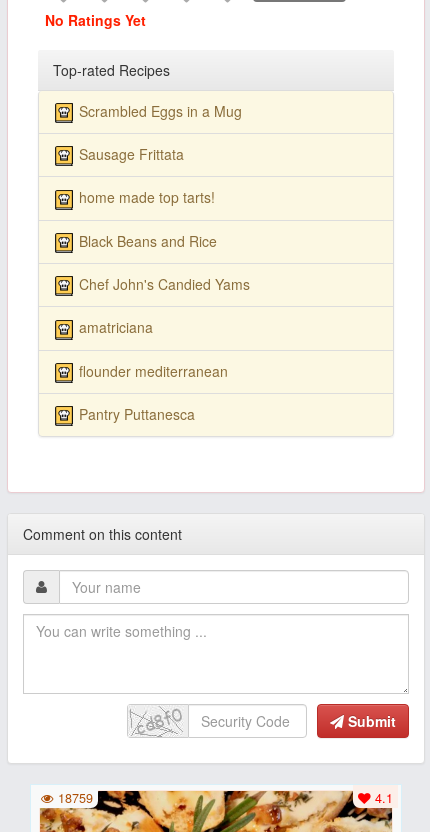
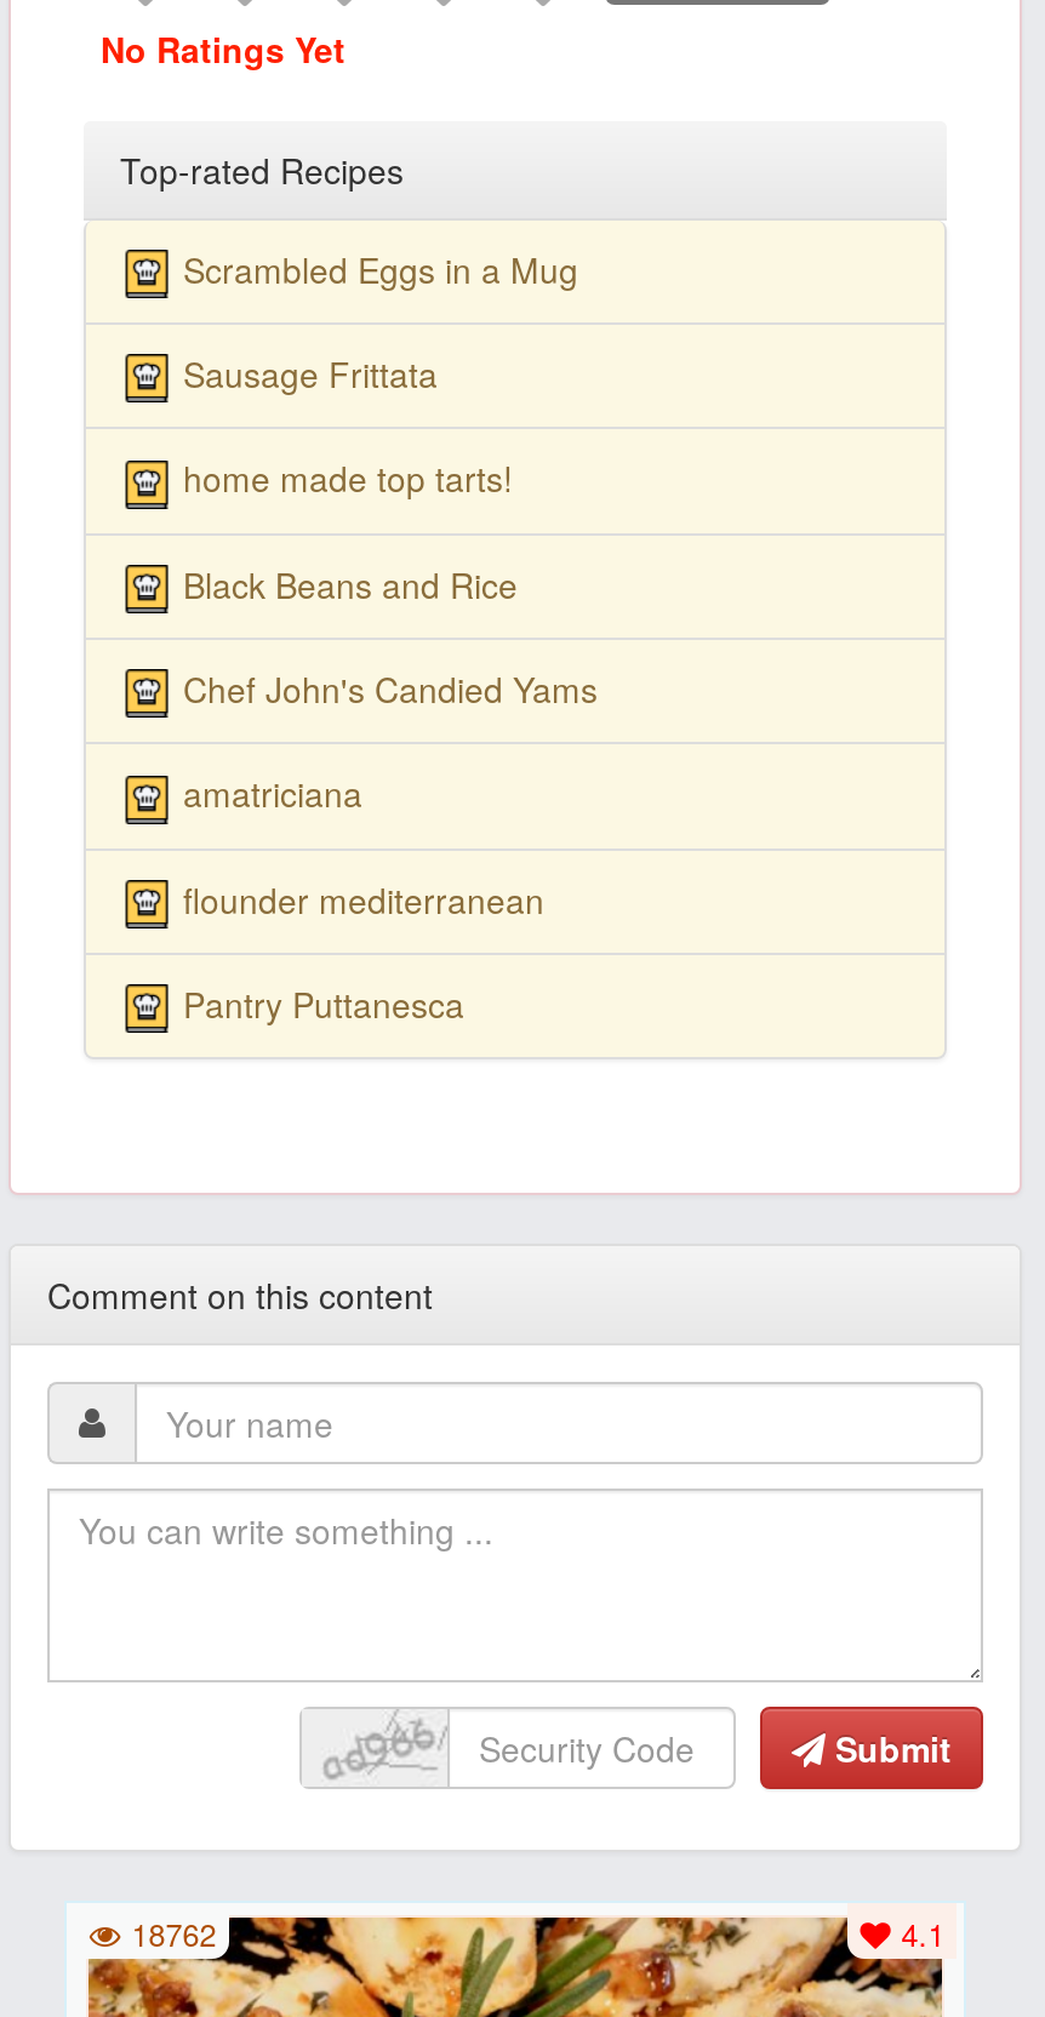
[54,789,93,807] 18759 -> [122,1914,217,1958] 18762

